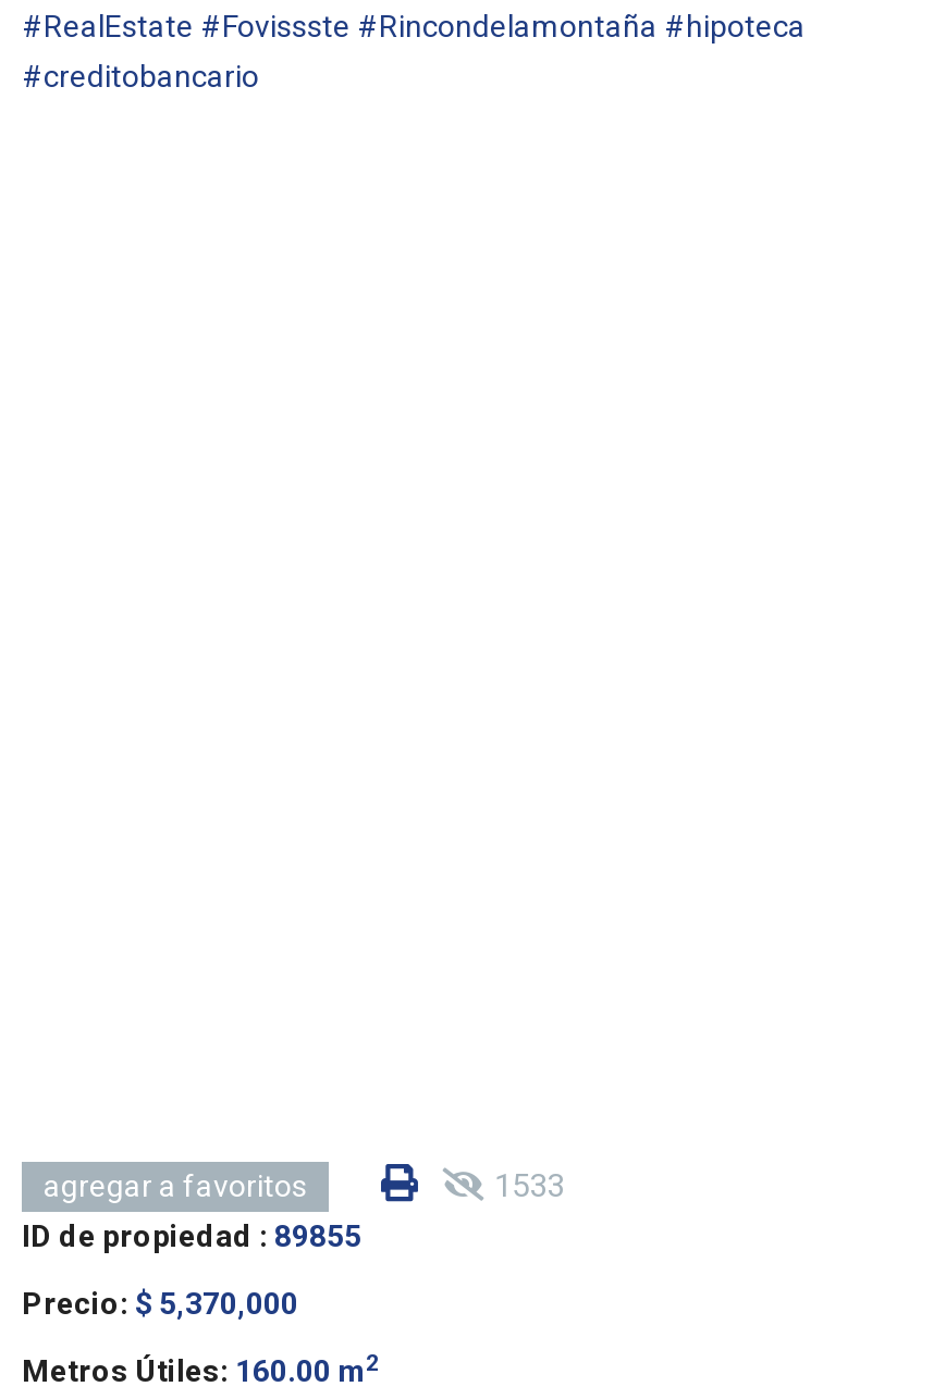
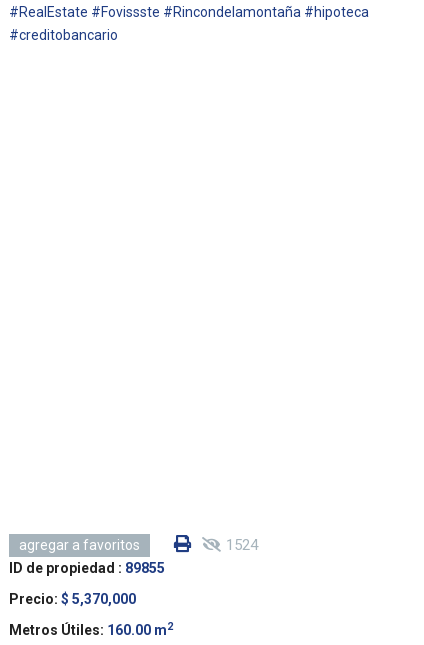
[494,1166,564,1206] 1533 -> [226,536,258,554] 1524

